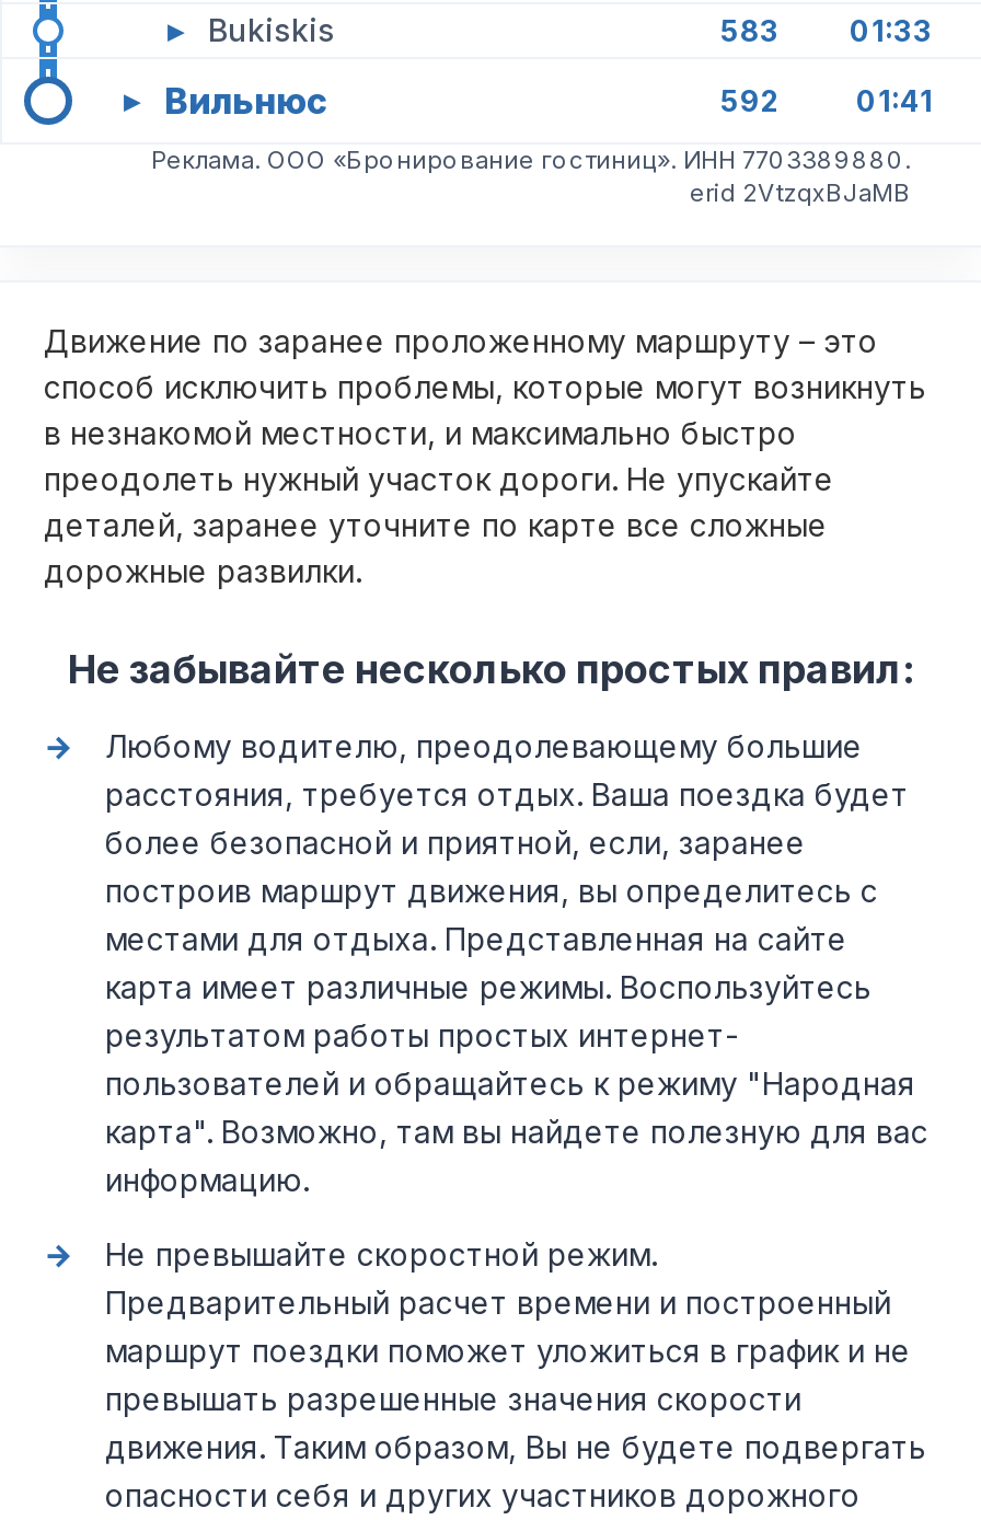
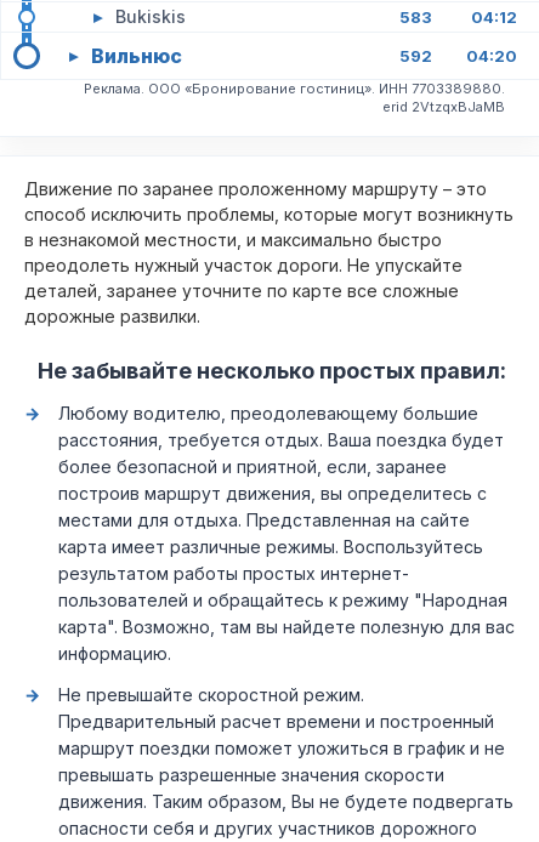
[720,13,933,48] 583 01:33 -> [399,7,517,27] 583 04:12
[856,83,933,118] 01:41 -> [466,46,517,66] 04:20

